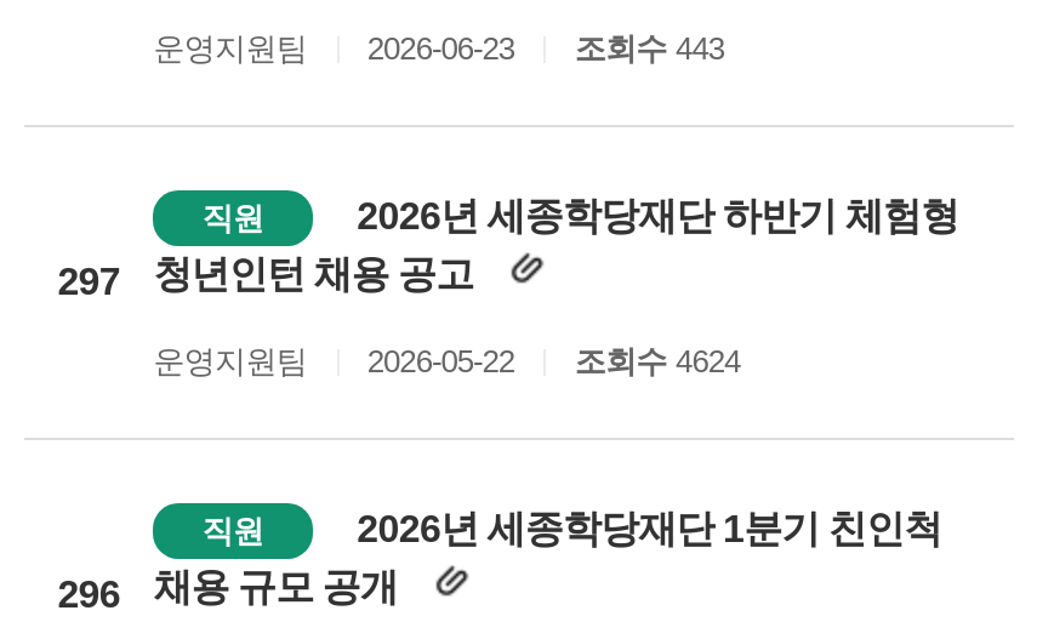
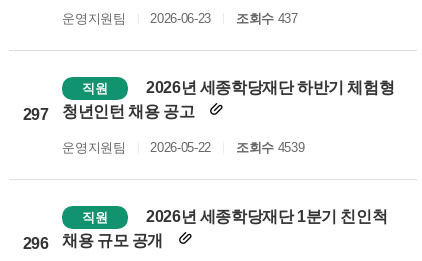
[153,30,724,67] 운영지원팀 2026-06-23 조회수 443 -> [62,11,298,26] 운영지원팀 2026-06-23 조회수 437
[153,343,740,380] 운영지원팀 2026-05-22 조회수 4624 -> [62,140,304,155] 운영지원팀 2026-05-22 조회수 4539

